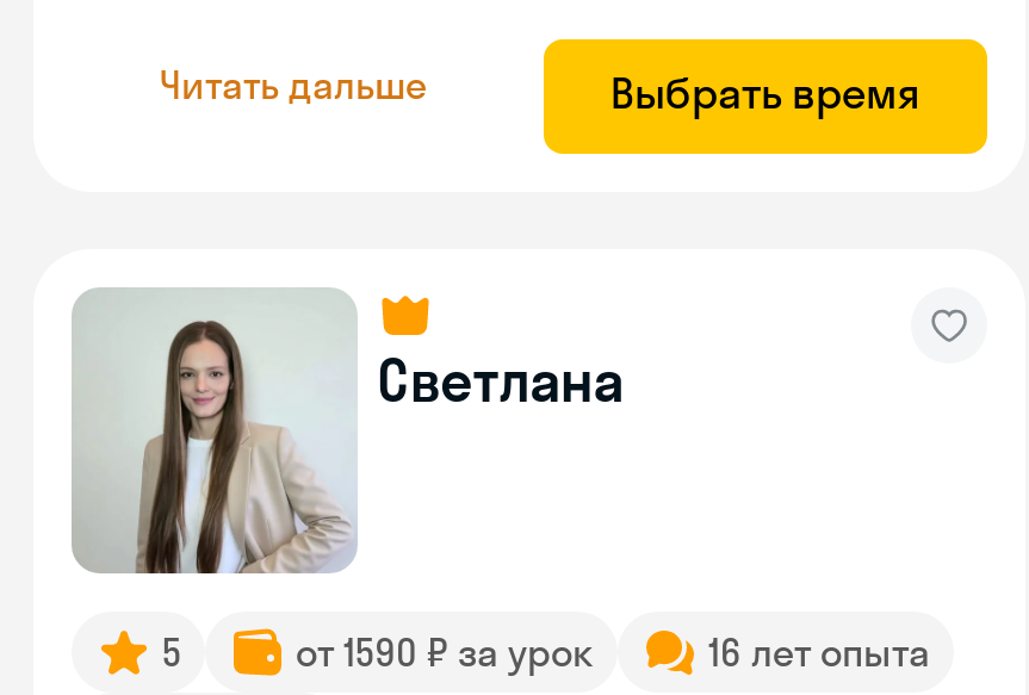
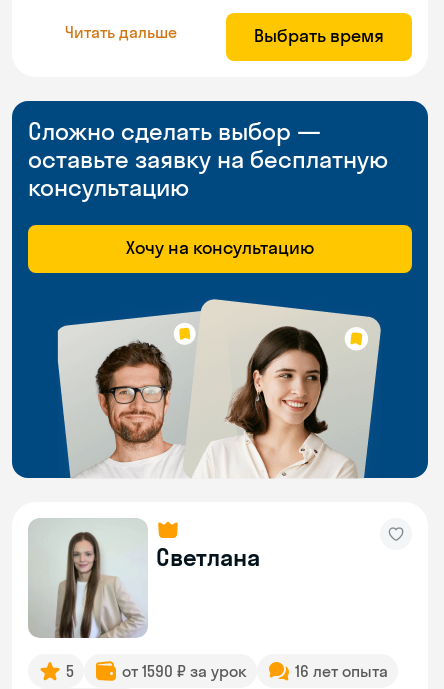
none -> [11,100,429,479] [image] | Сложно сделать выбор — | оставьте заявку на бесплатную | консультацию | Хочу на консультацию

